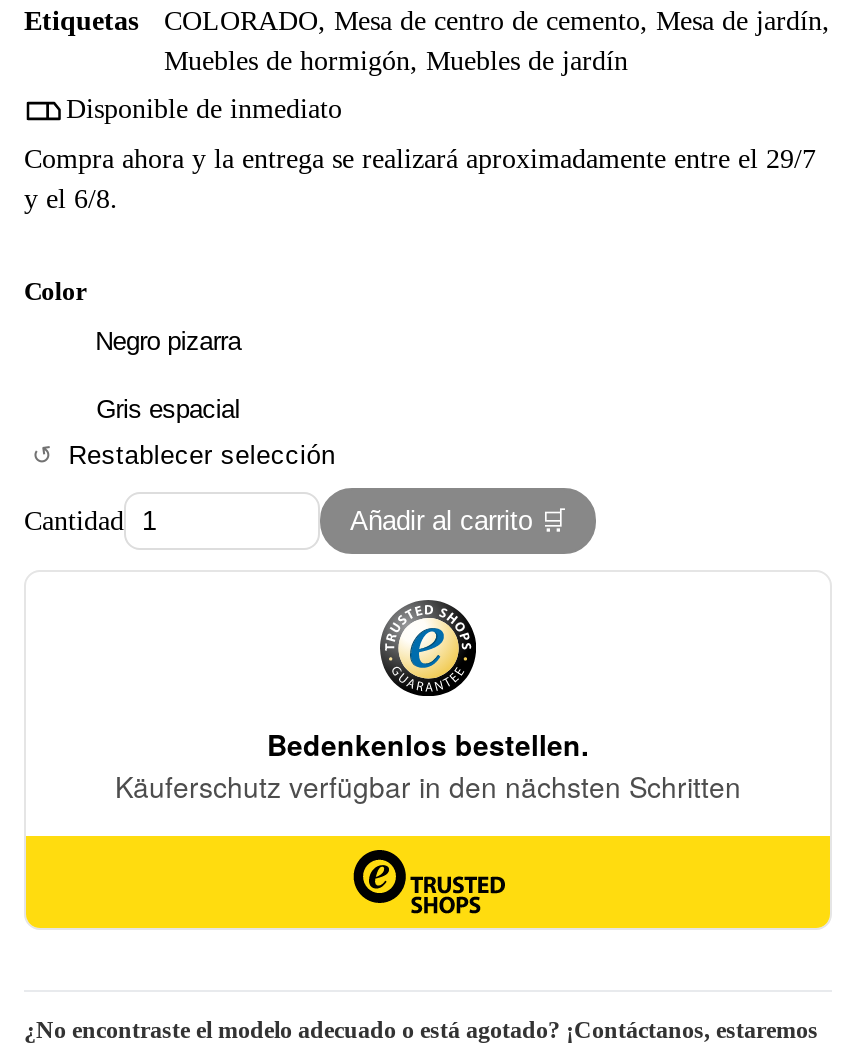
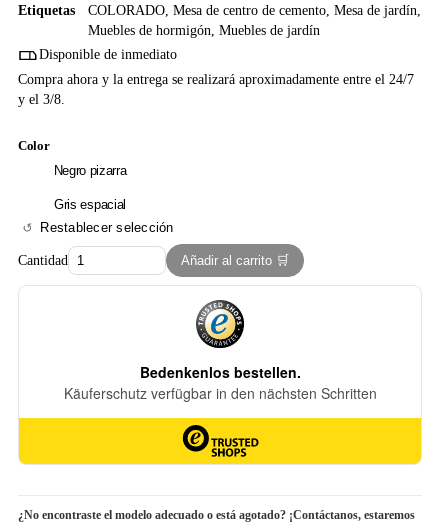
[24,144,816,174] Compra ahora y la entrega se realizará aproximadamente entre el 29/7 -> [18,72,414,87] Compra ahora y la entrega se realizará aproximadamente entre el 24/7
[24,184,118,214] y el 6/8. -> [18,92,65,107] y el 3/8.

